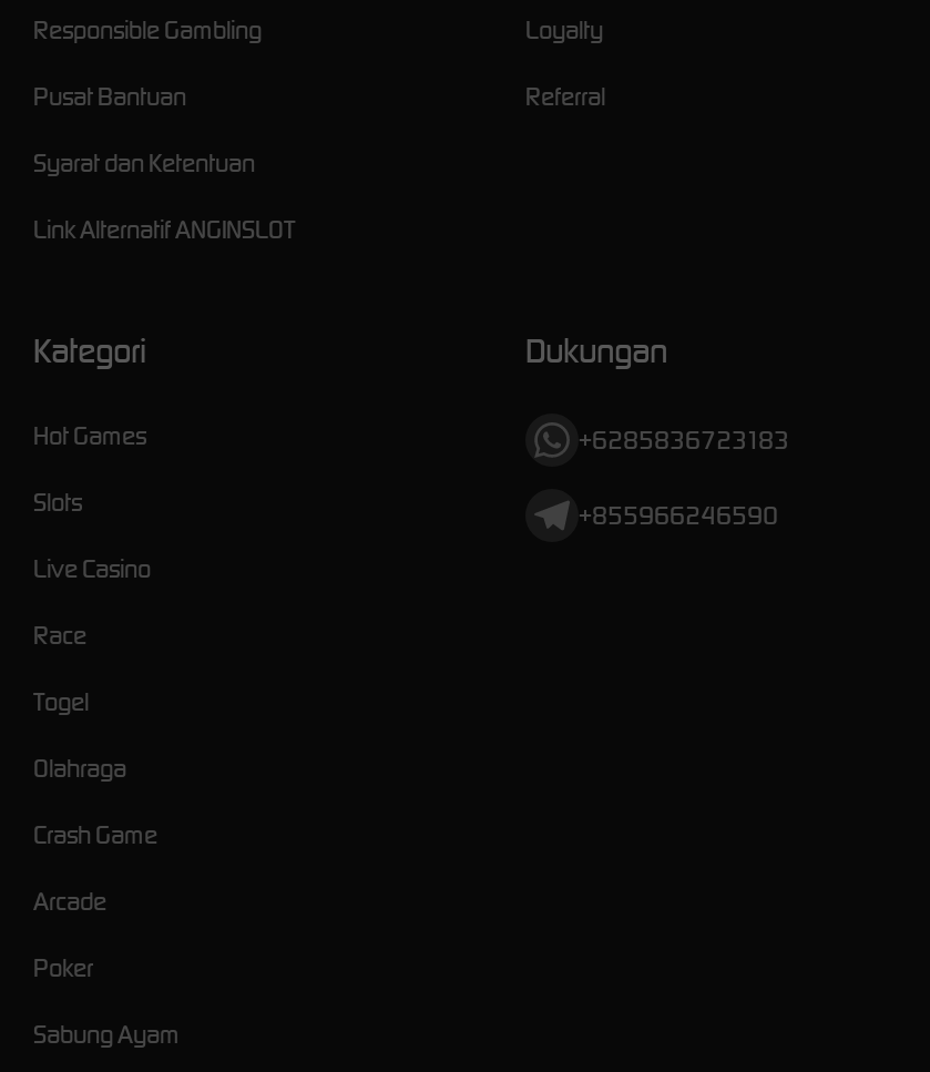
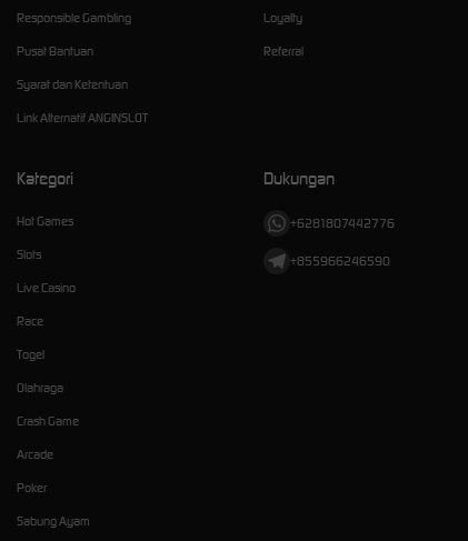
[579,423,789,455] +6285836723183 -> [290,216,395,231] +6281807442776

